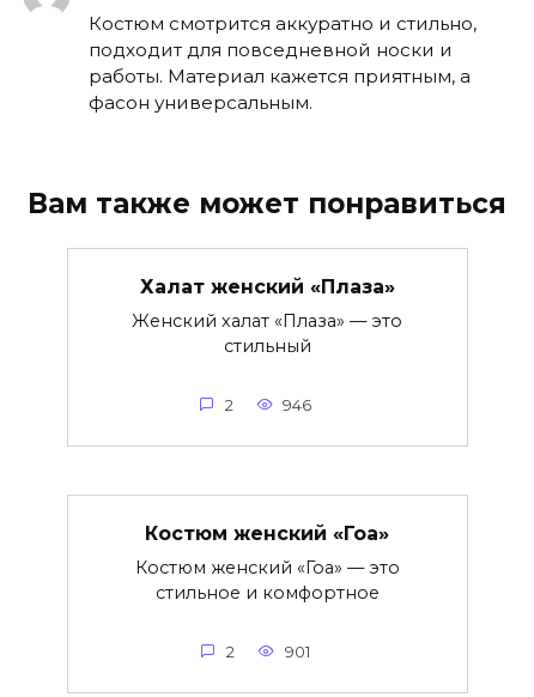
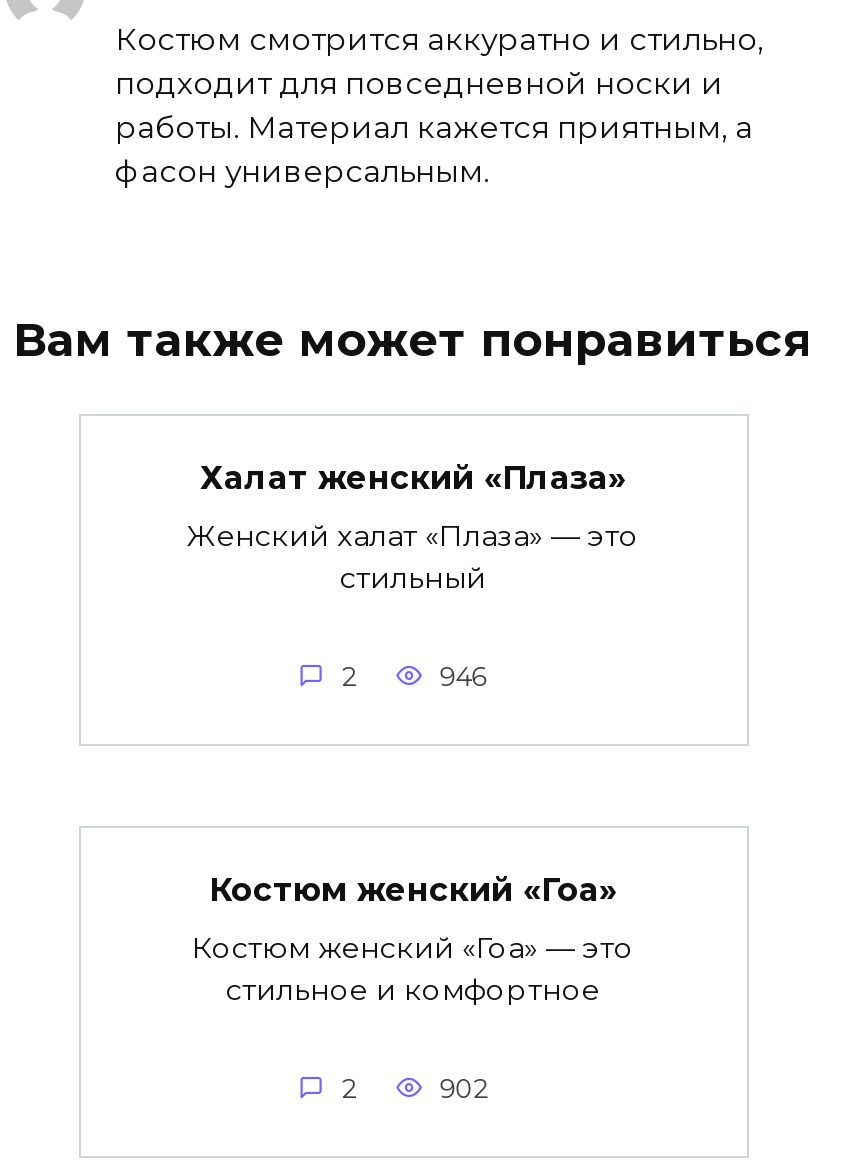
[285,643,310,661] 901 -> [439,1074,487,1104] 902

